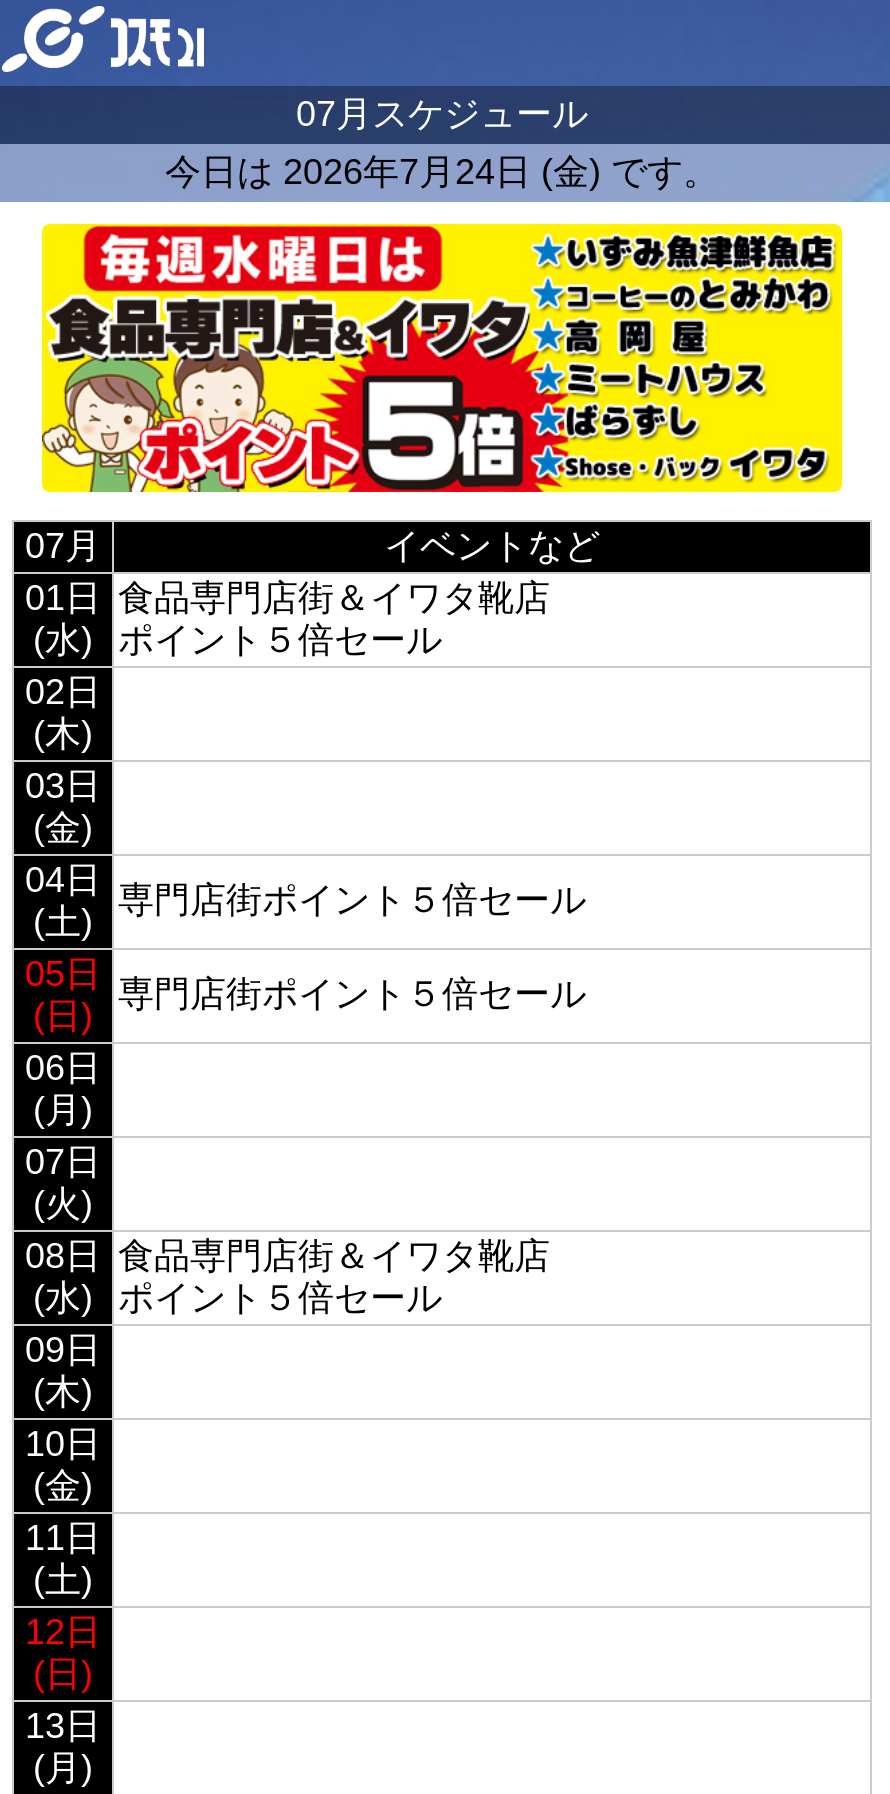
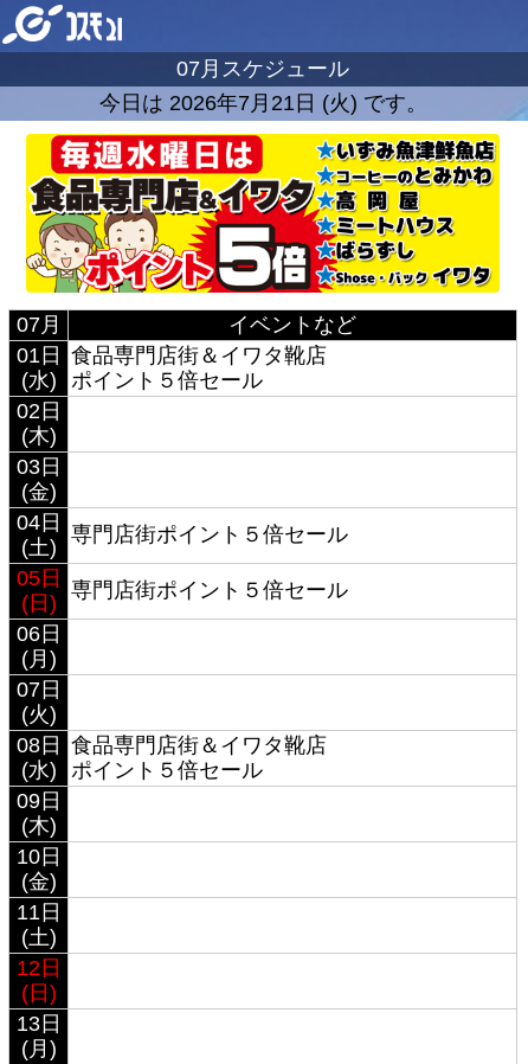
[165,152,719,192] 今日は 2026年7月24日 (金) です。 -> [99,91,427,115] 今日は 2026年7月21日 (火) です。

